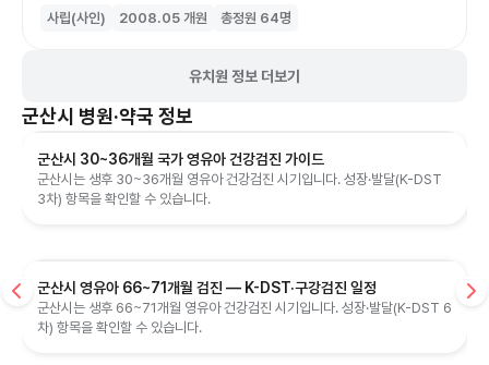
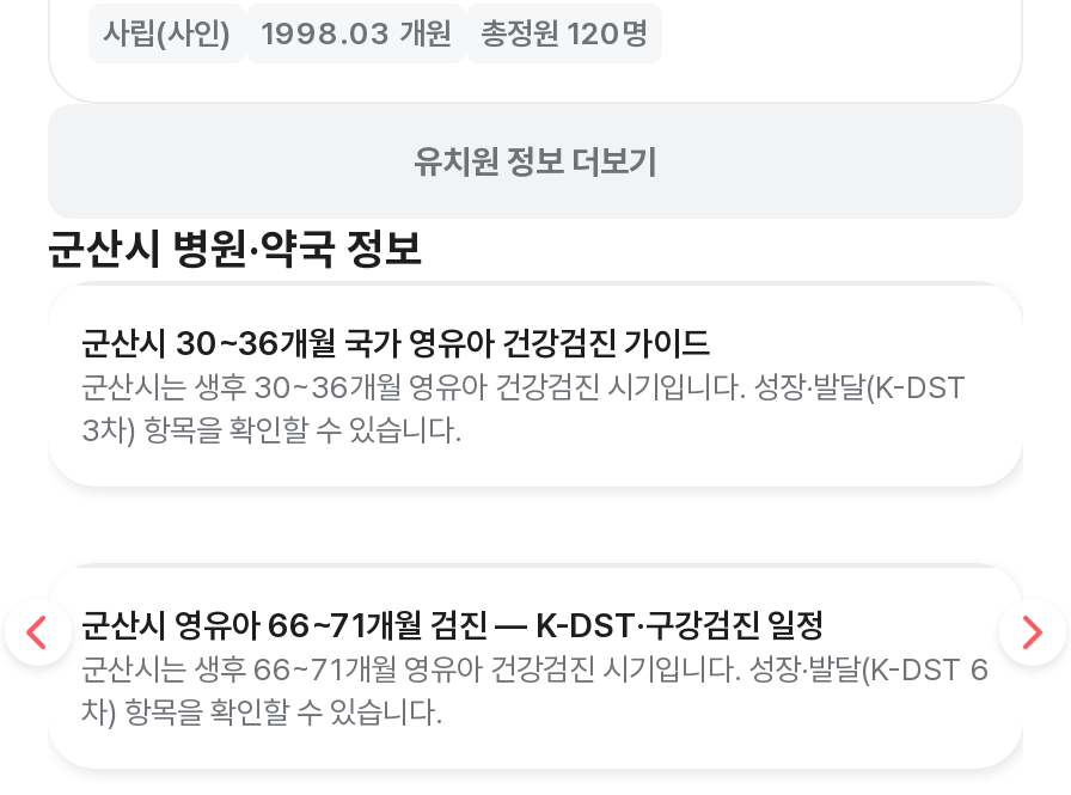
[119,10,207,26] 2008.05 개원 -> [261,16,452,52] 1998.03 개원
[220,10,291,26] 총정원 64명 -> [481,16,648,52] 총정원 120명

